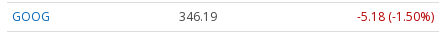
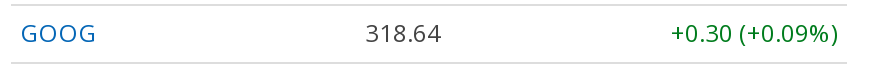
[179,8,217,25] 346.19 -> [365,17,441,51] 318.64
[357,8,434,25] -5.18 (-1.50%) -> [671,17,837,51] +0.30 (+0.09%)

